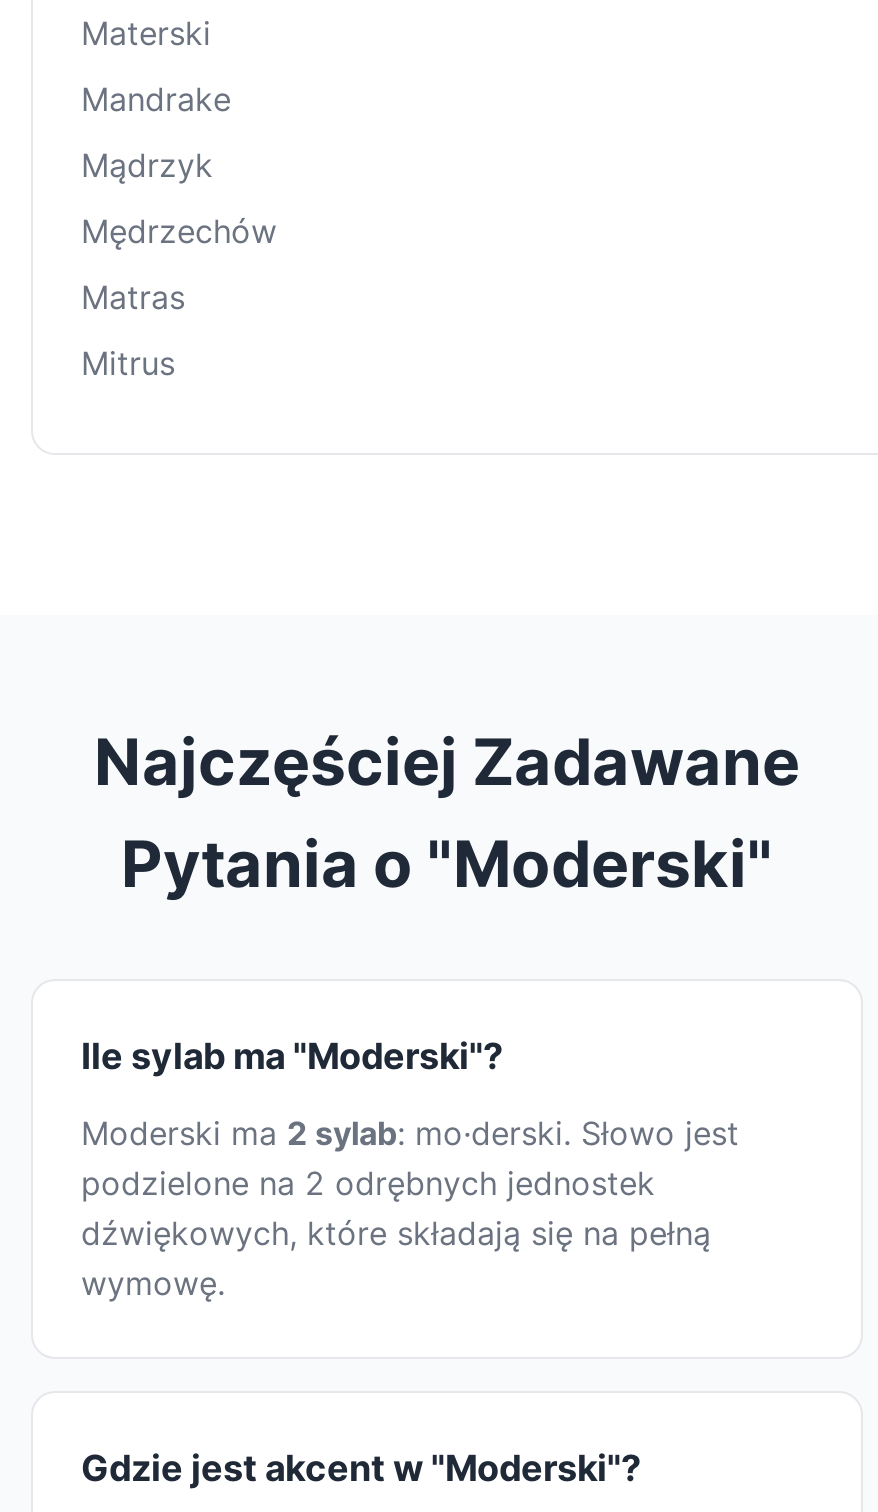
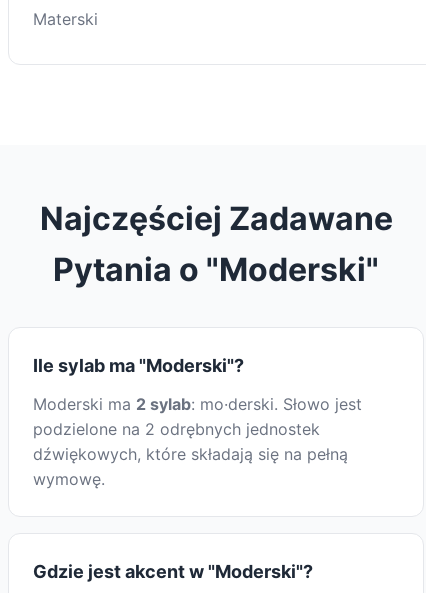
[81,79,277,383] Mandrake | Mądrzyk | Mędrzechów | Matras | Mitrus -> none

